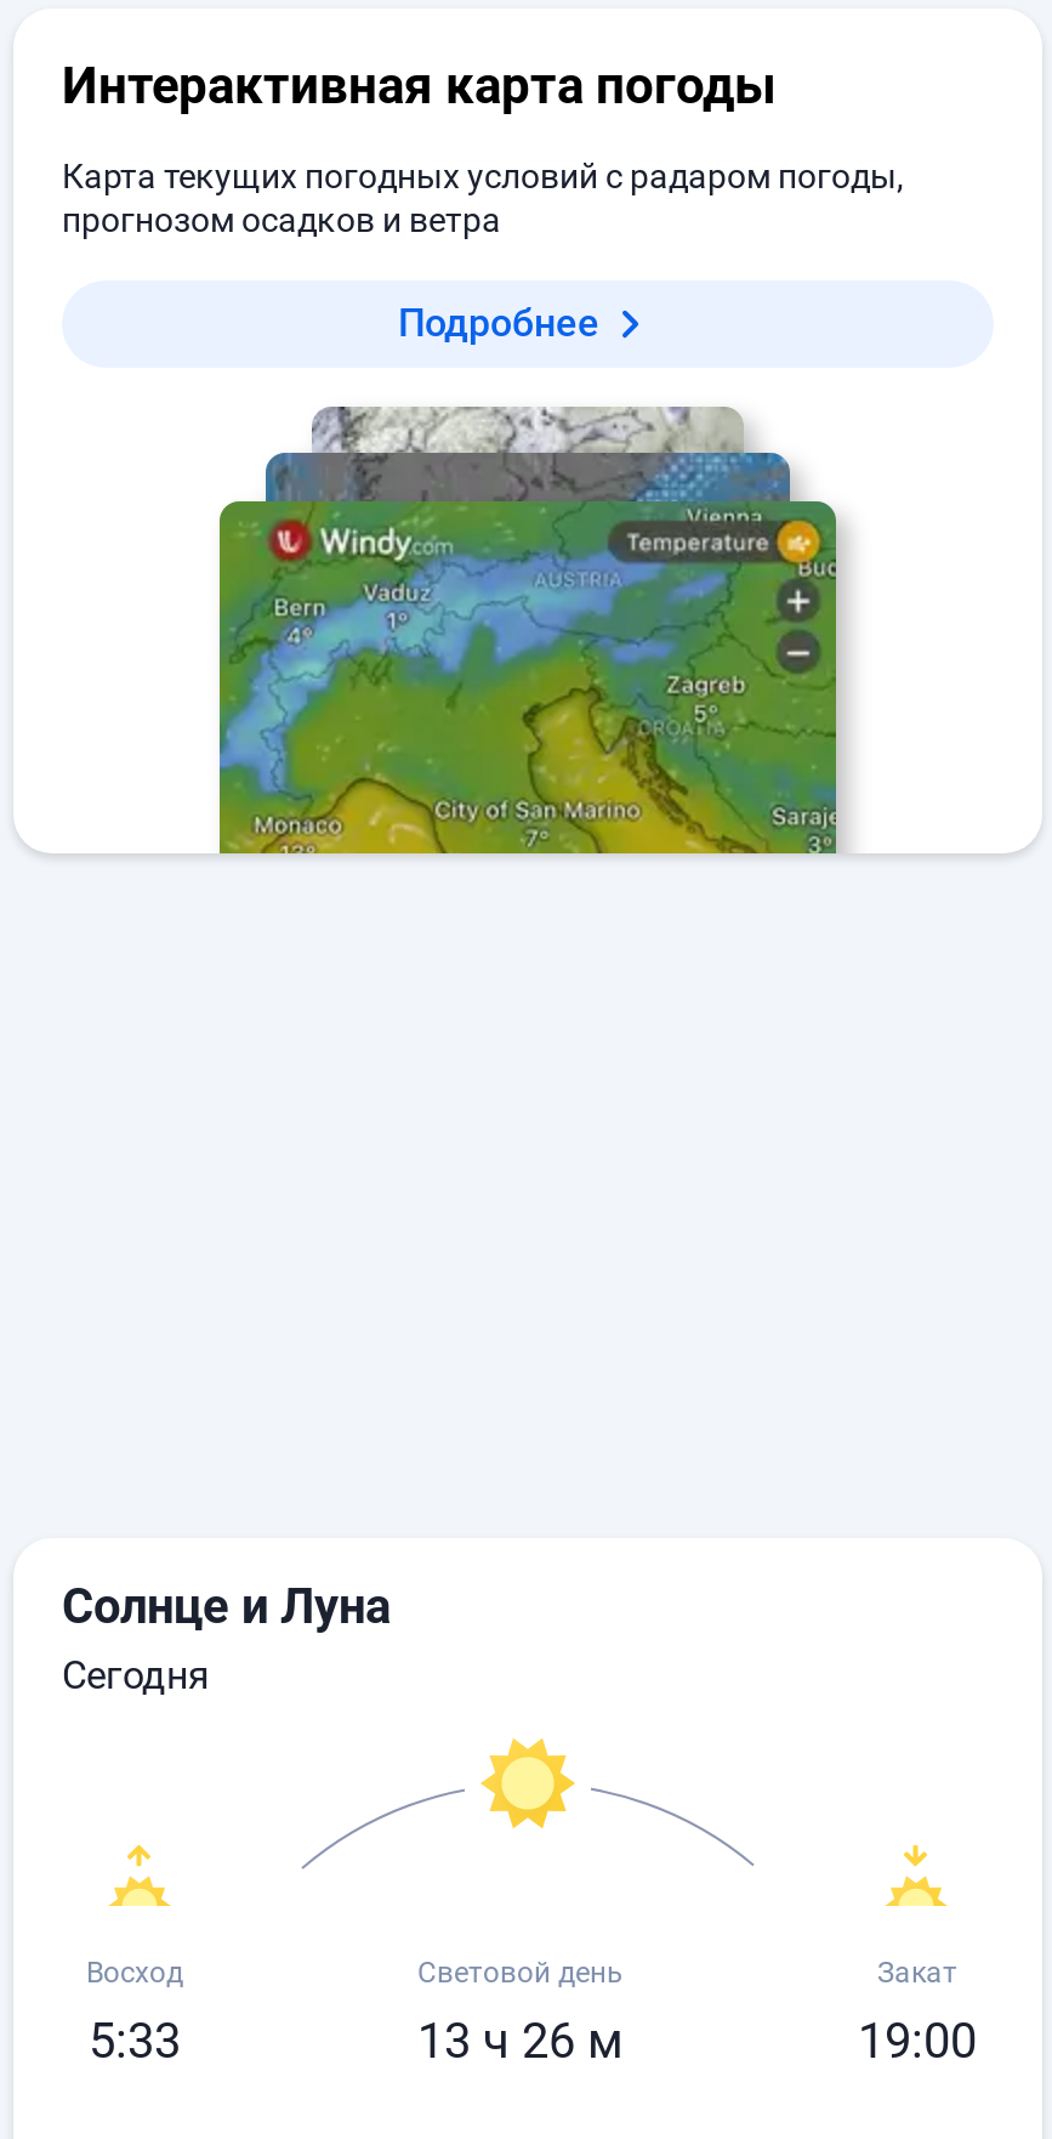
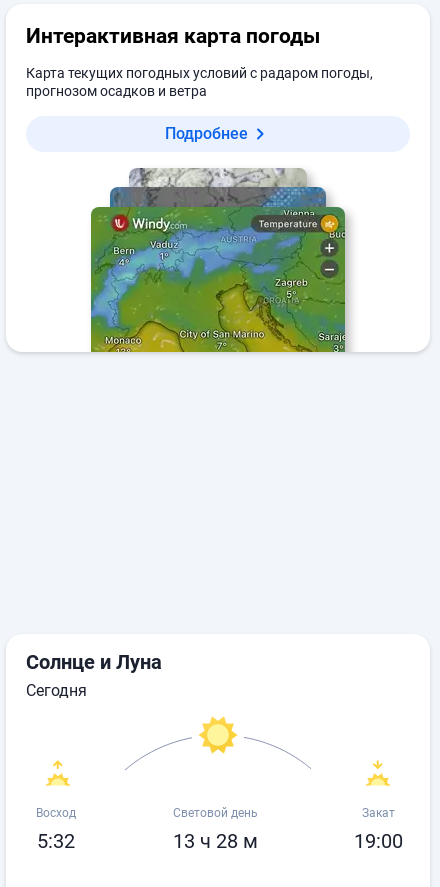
[89,2012,181,2070] 5:33 -> [37,829,75,853] 5:32
[417,2012,624,2070] 13 ч 26 м -> [172,829,257,853] 13 ч 28 м

